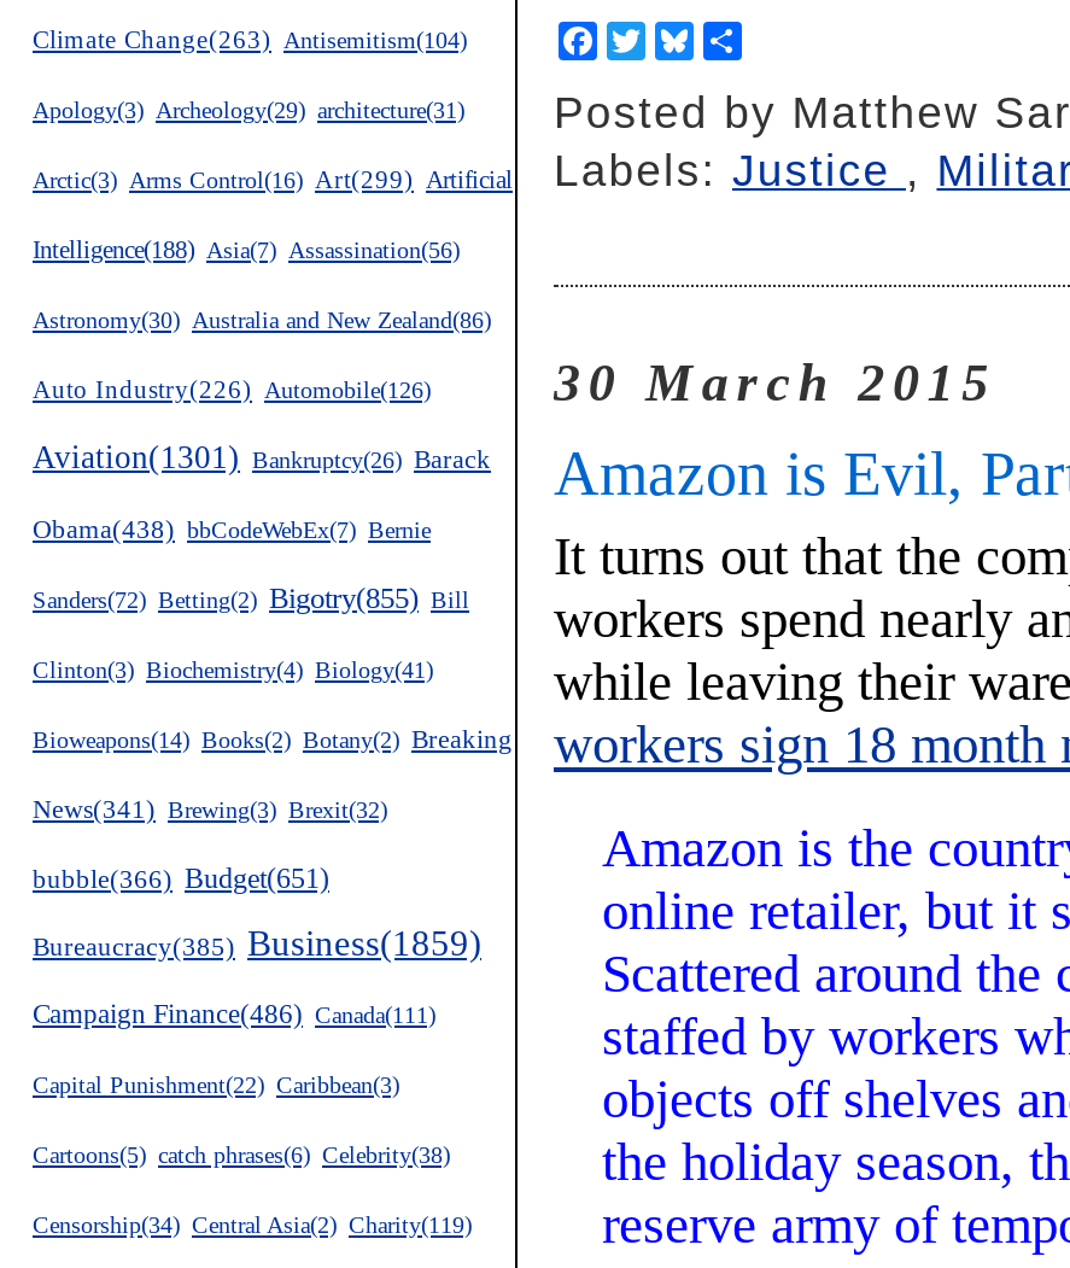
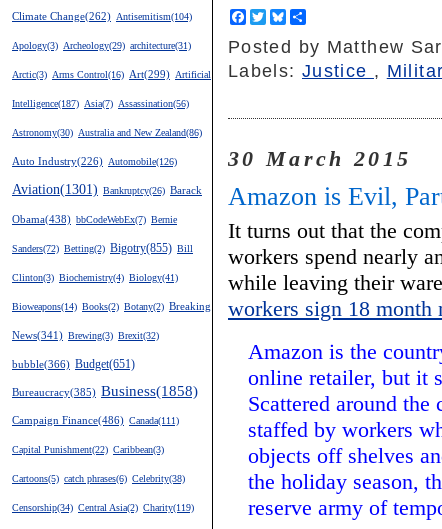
[33,25,467,54] Climate Change(263) Antisemitism(104) -> [12,10,192,22] Climate Change(262) Antisemitism(104)
[33,237,460,264] Intelligence(188) Asia(7) Assassination(56) -> [12,98,189,109] Intelligence(187) Asia(7) Assassination(56)
[33,925,481,963] Bureaucracy(385) Business(1859) -> [12,383,198,399] Bureaucracy(385) Business(1858)

